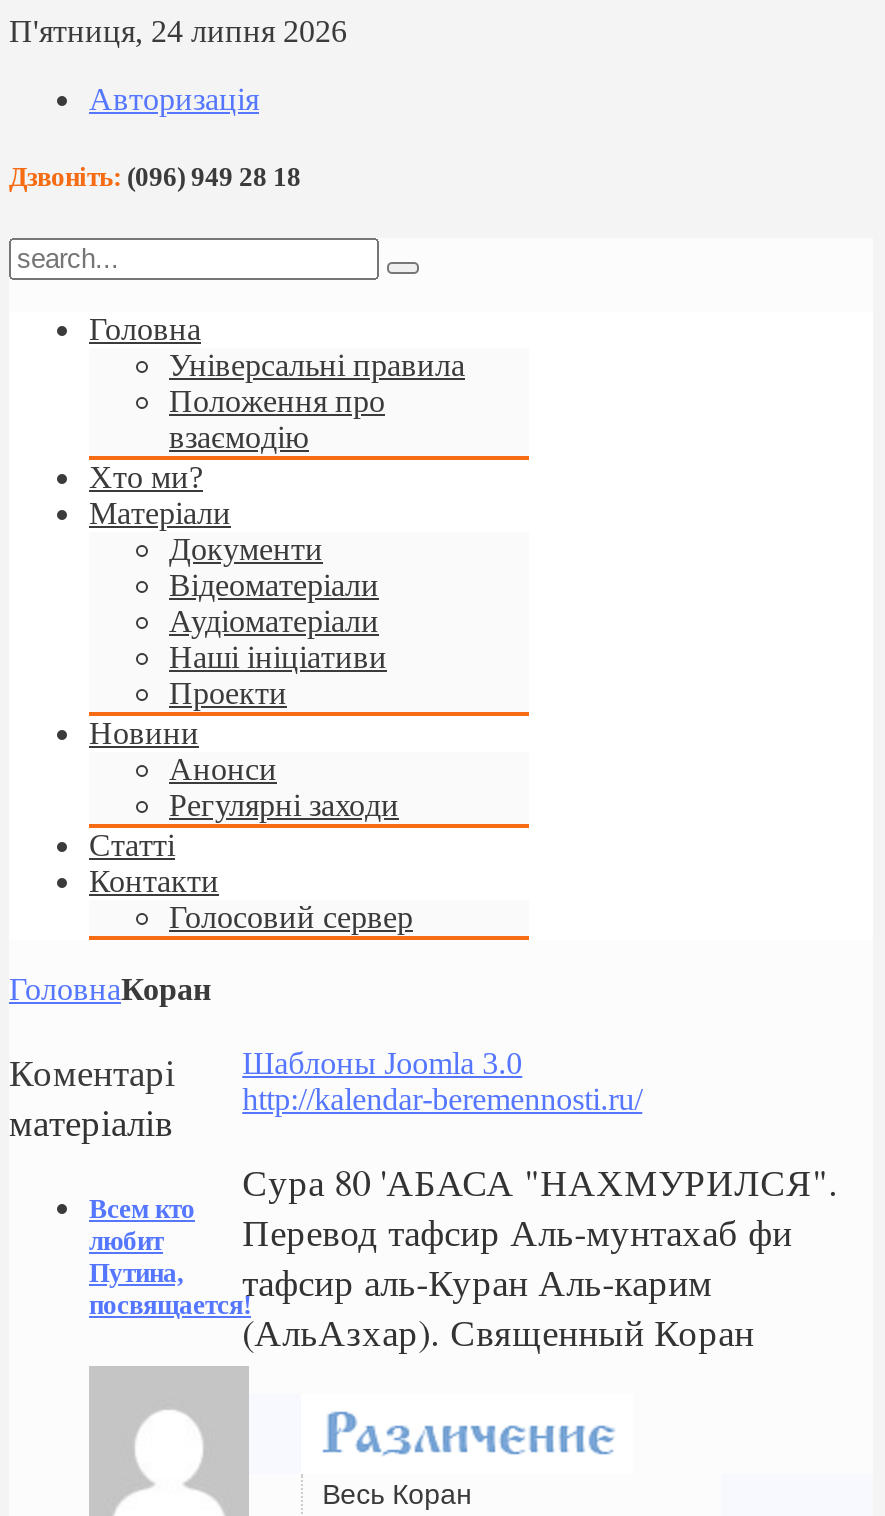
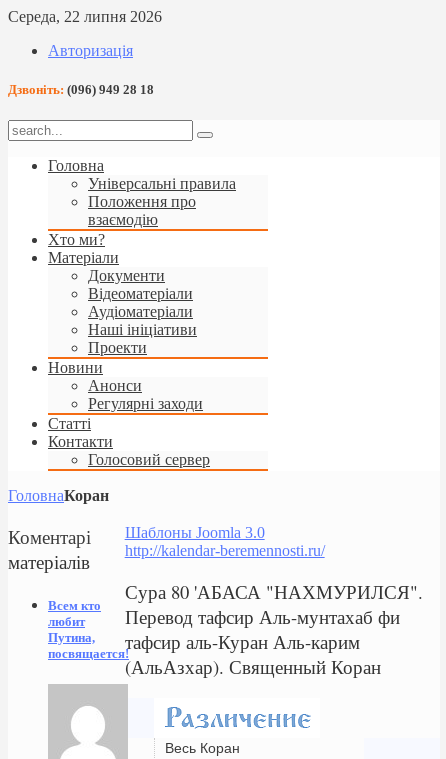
[9,14,347,48] П'ятниця, 24 липня 2026 -> [8,8,162,25] Середа, 22 липня 2026

